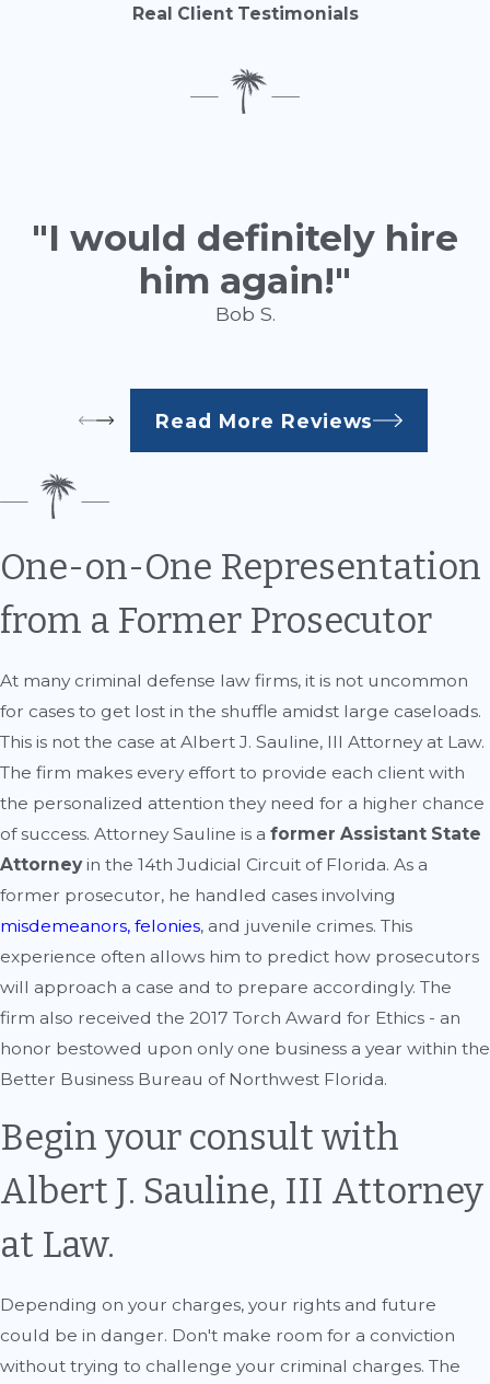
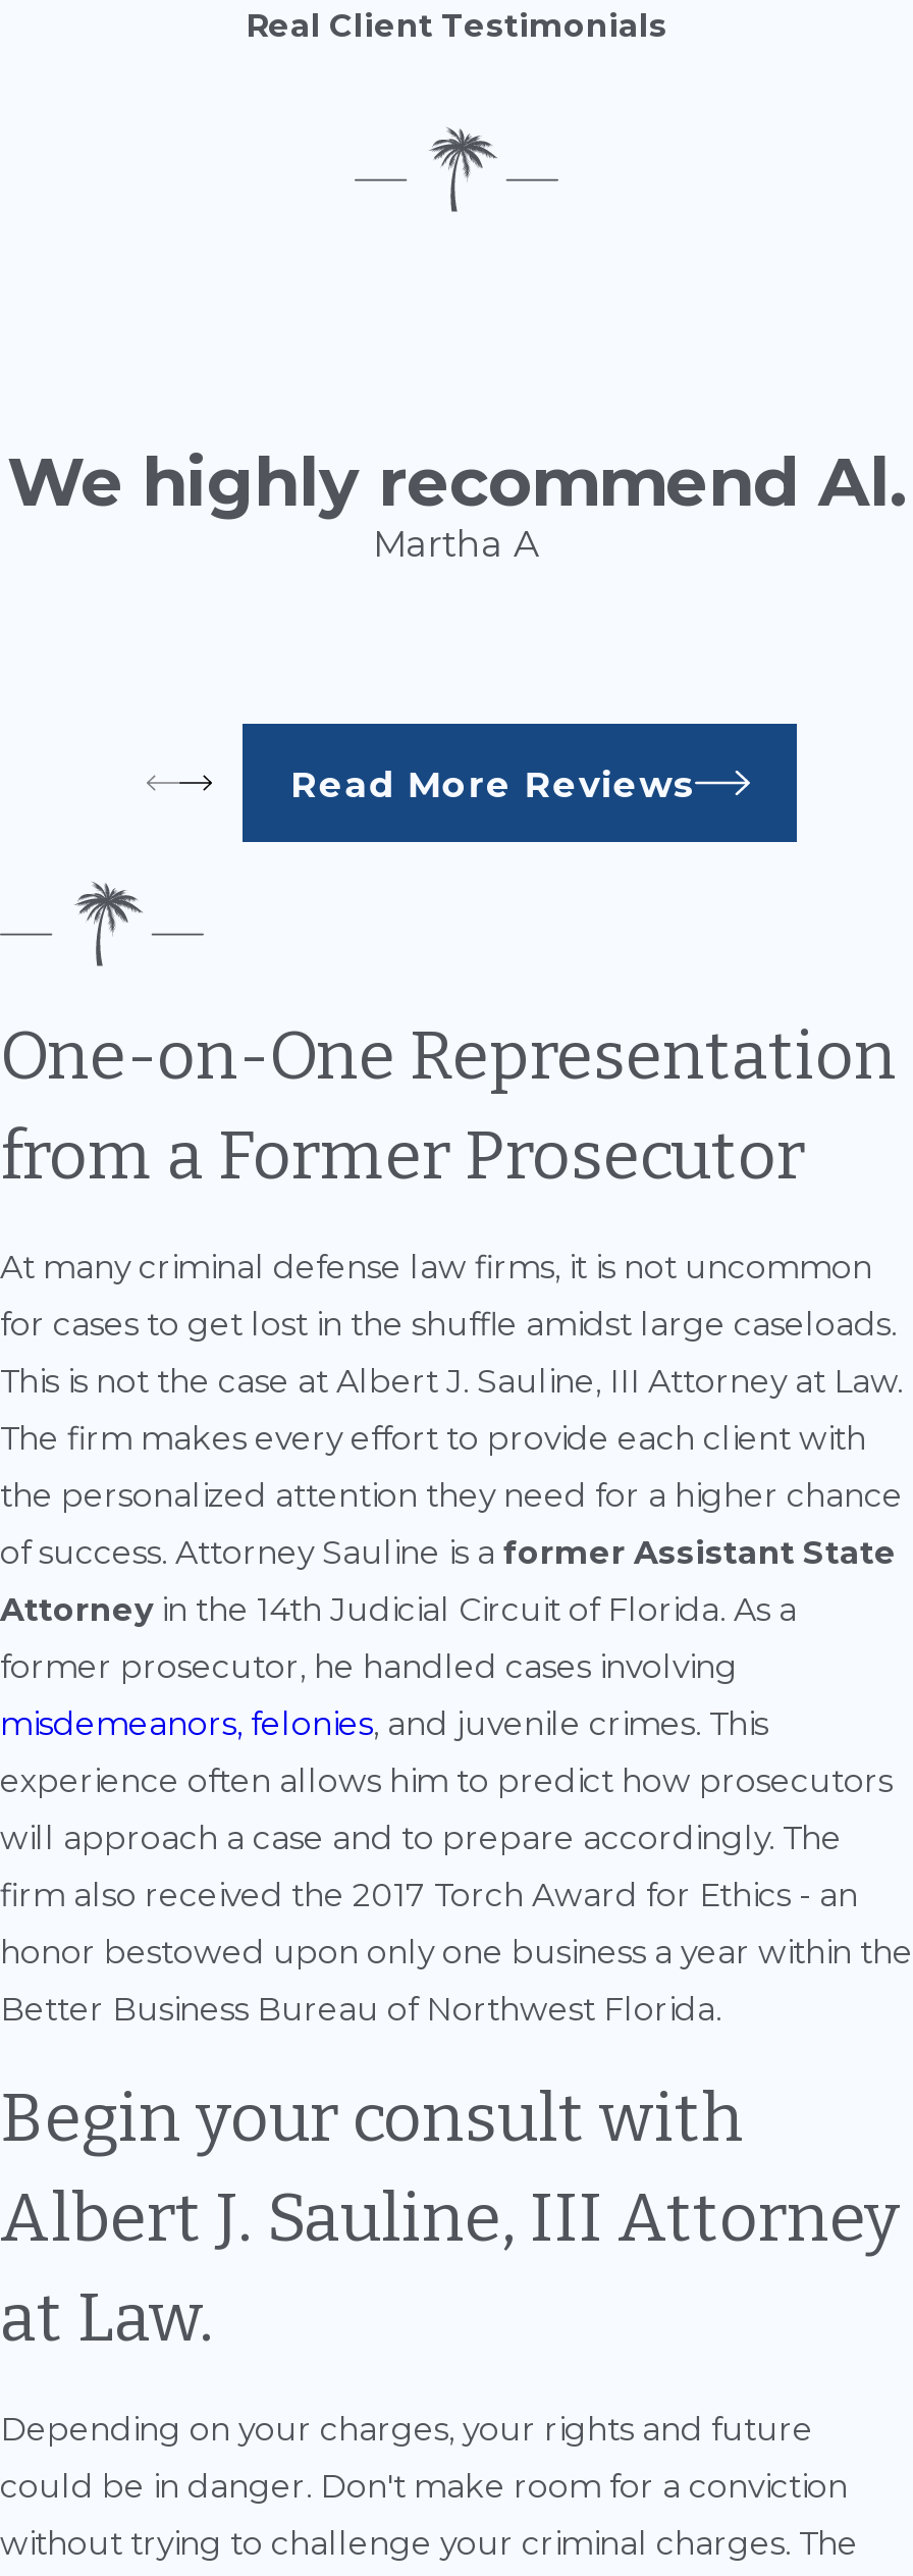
[32,215,458,325] "I would definitely hire | him again!" | Bob S. -> [7,441,906,565] We highly recommend Al. | Martha A

